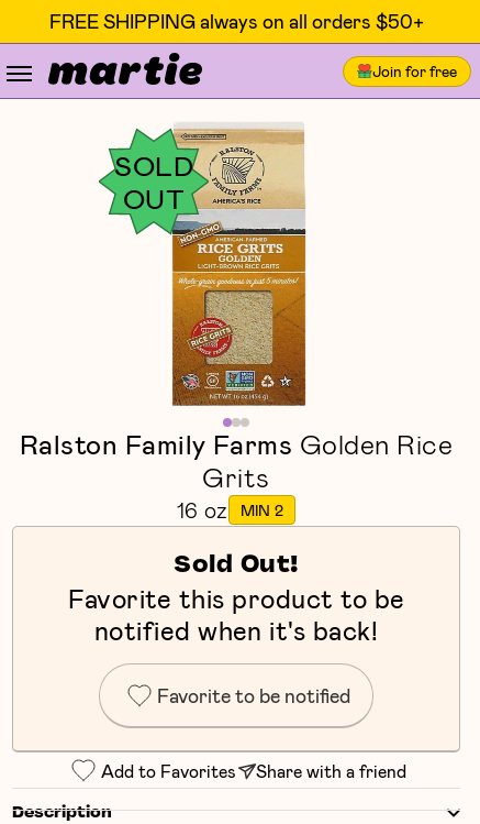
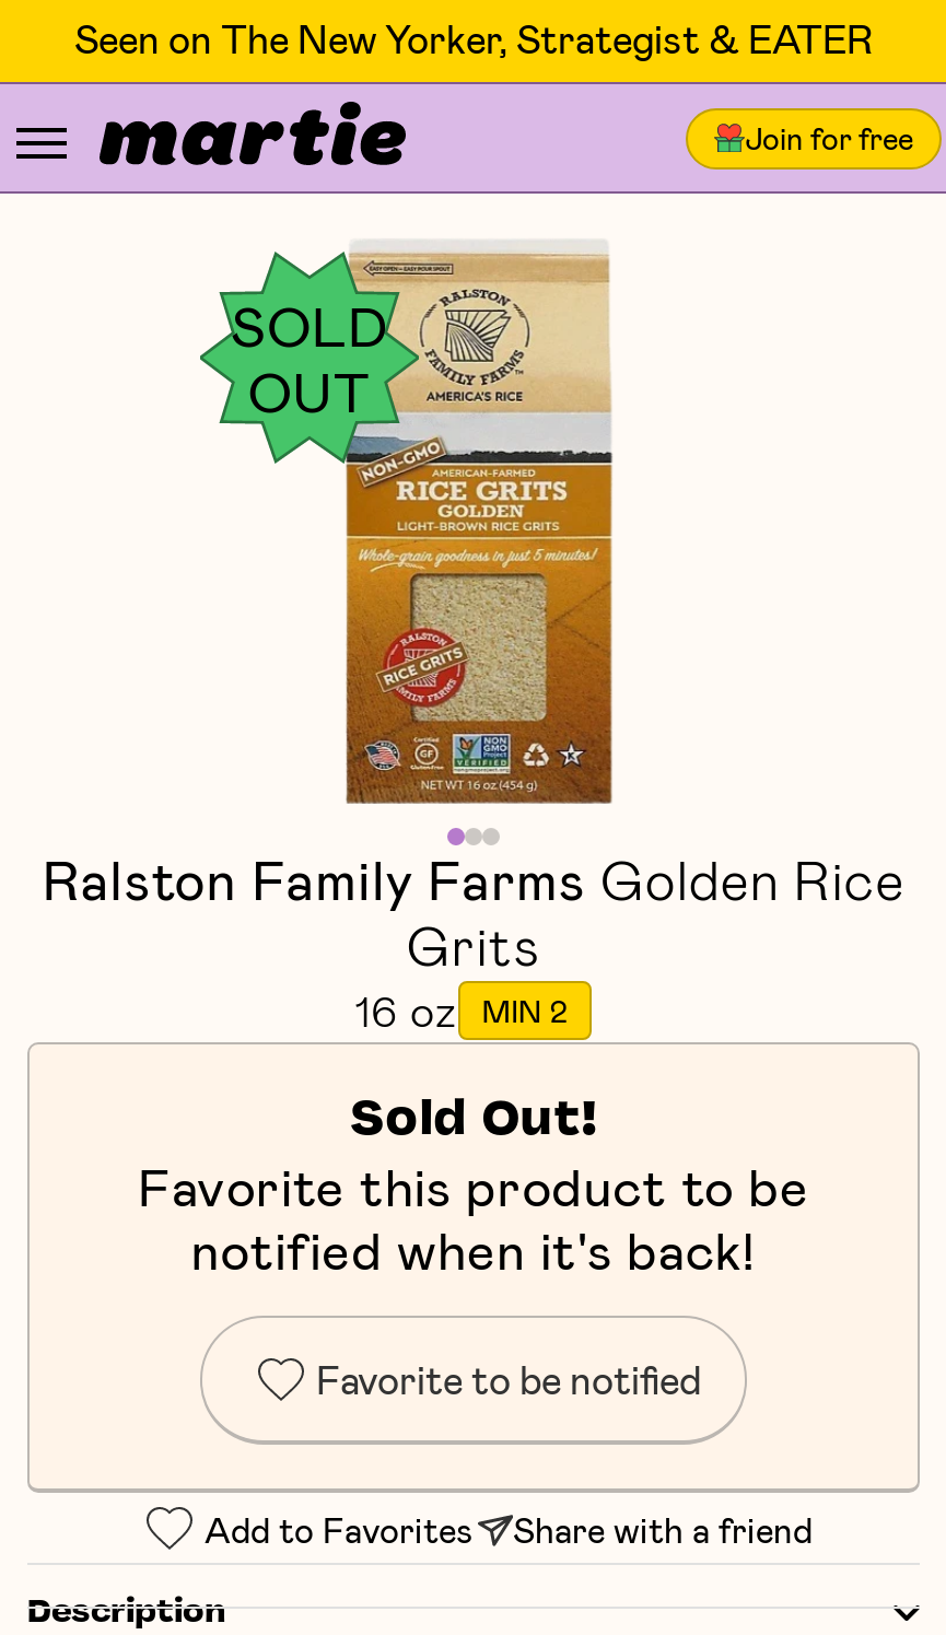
[49,9,423,33] FREE SHIPPING always on all orders $50+ -> [74,14,873,62] Seen on The New Yorker, Strategist & EATER

